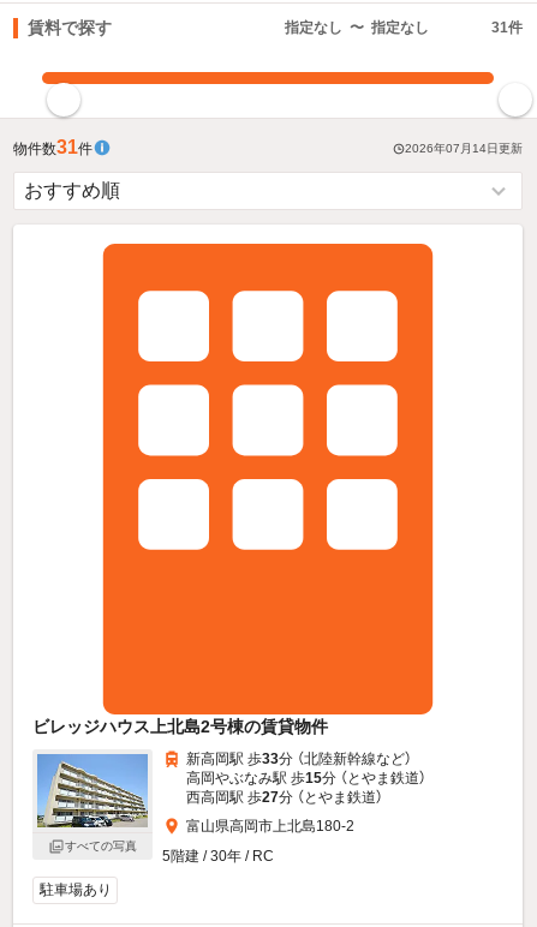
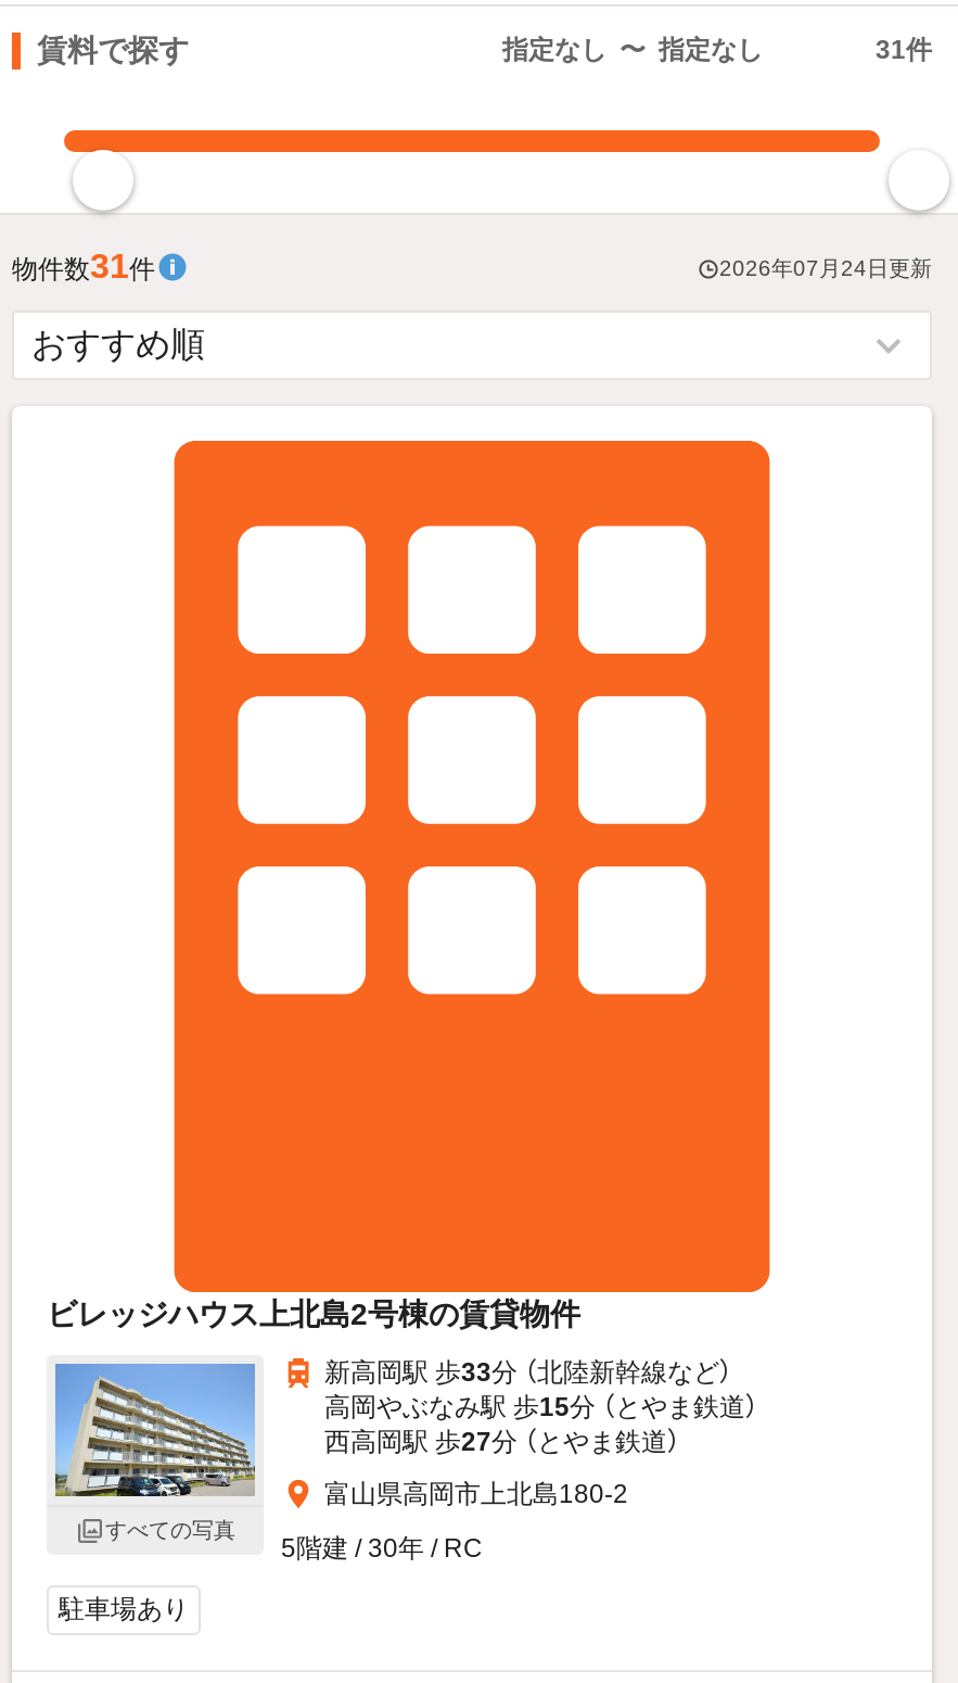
[405,142,523,155] 2026年07月14日更新 -> [719,257,932,281] 2026年07月24日更新

